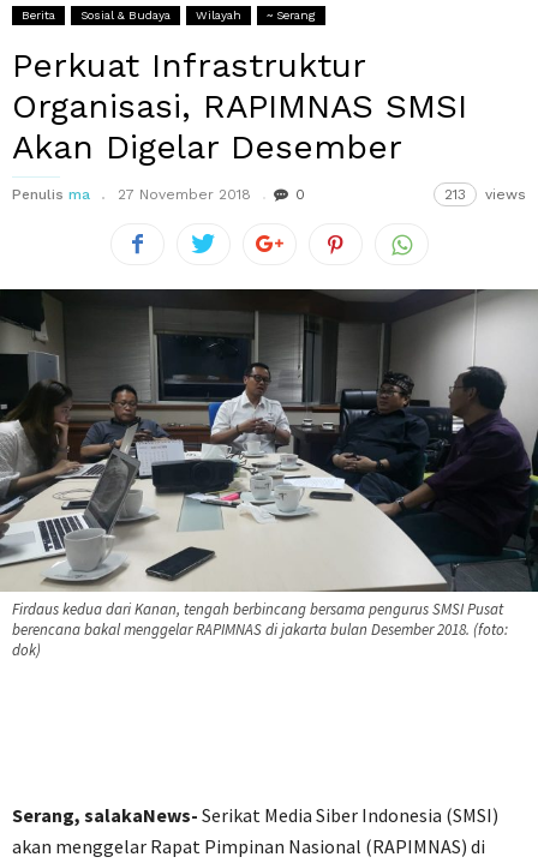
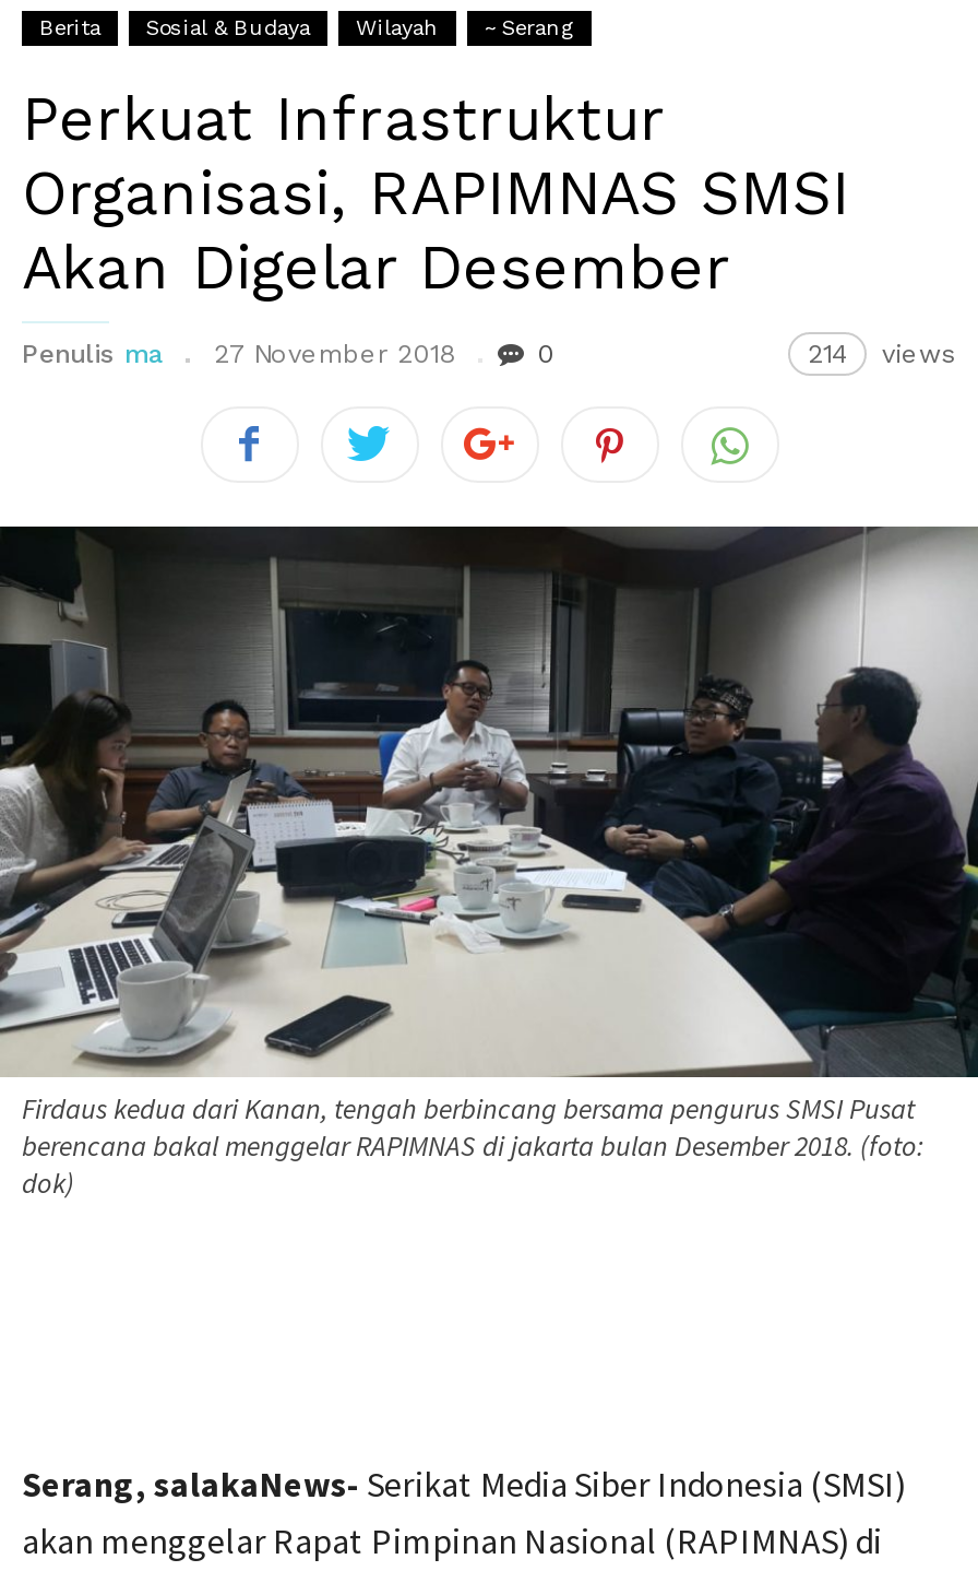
[444,186,526,203] 213 views -> [808,339,956,369] 214 views

